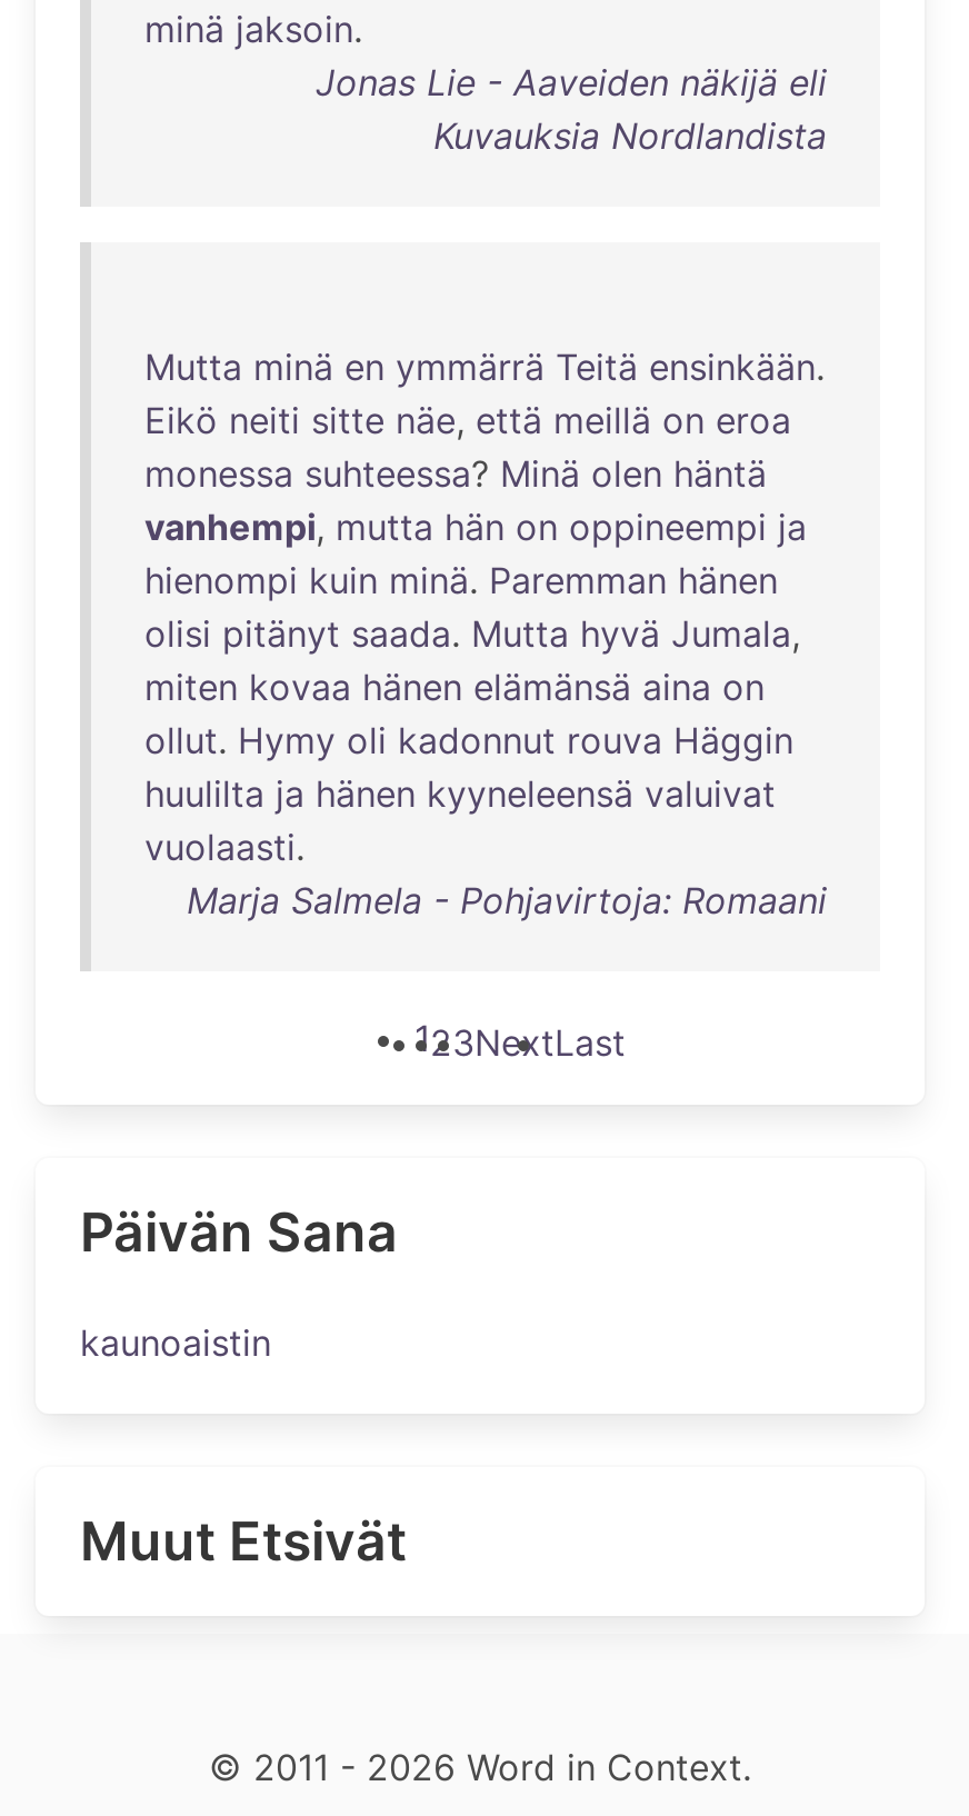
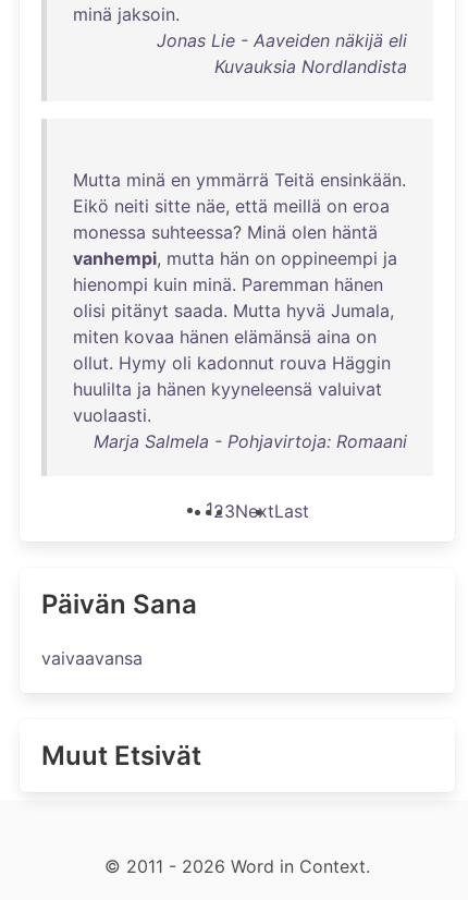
[80,1320,271,1365] kaunoaistin -> [41,647,143,669] vaivaavansa

